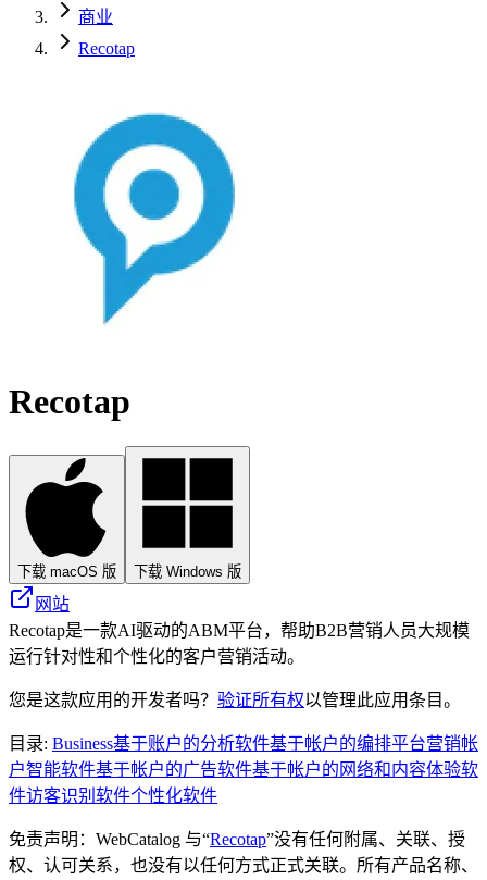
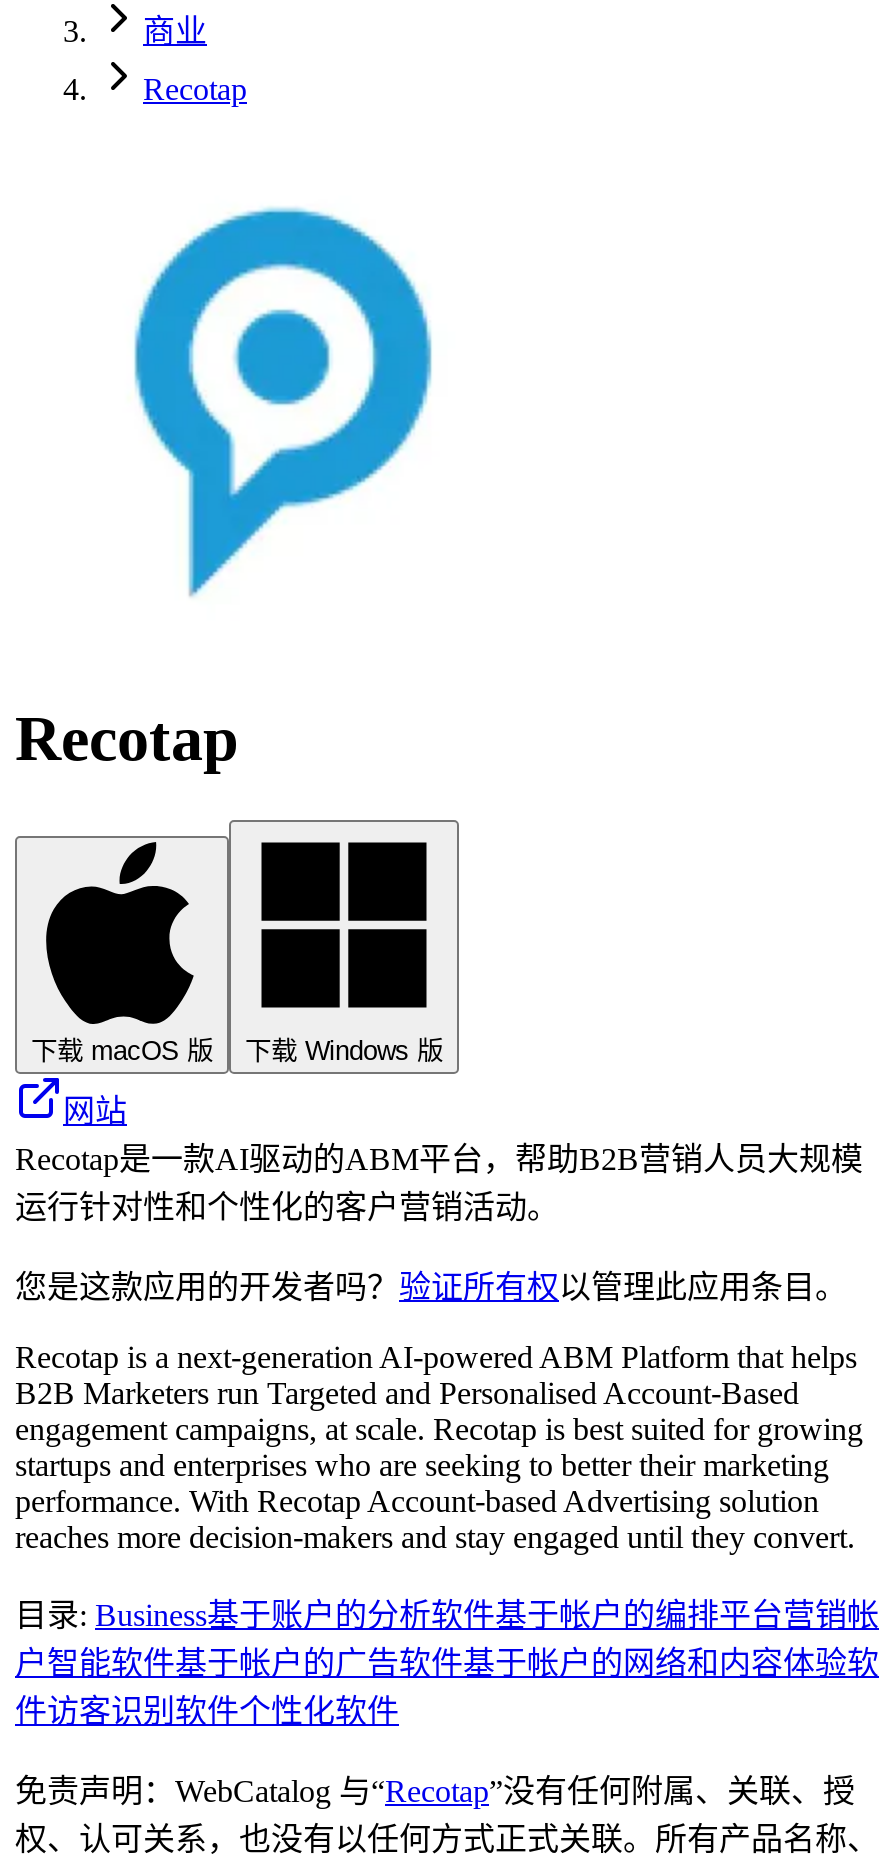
none -> [15,1340,863,1554] Recotap is a next-generation AI-powered ABM Platform that helps | B2B Marketers run Targeted and Personalised Account-Based | engagement campaigns, at scale. Recotap is best suited for growing | startups and enterprises who are seeking to better their marketing | performance. With Recotap Account-based Advertising solution | reaches more decision-makers and stay engaged until they convert.

